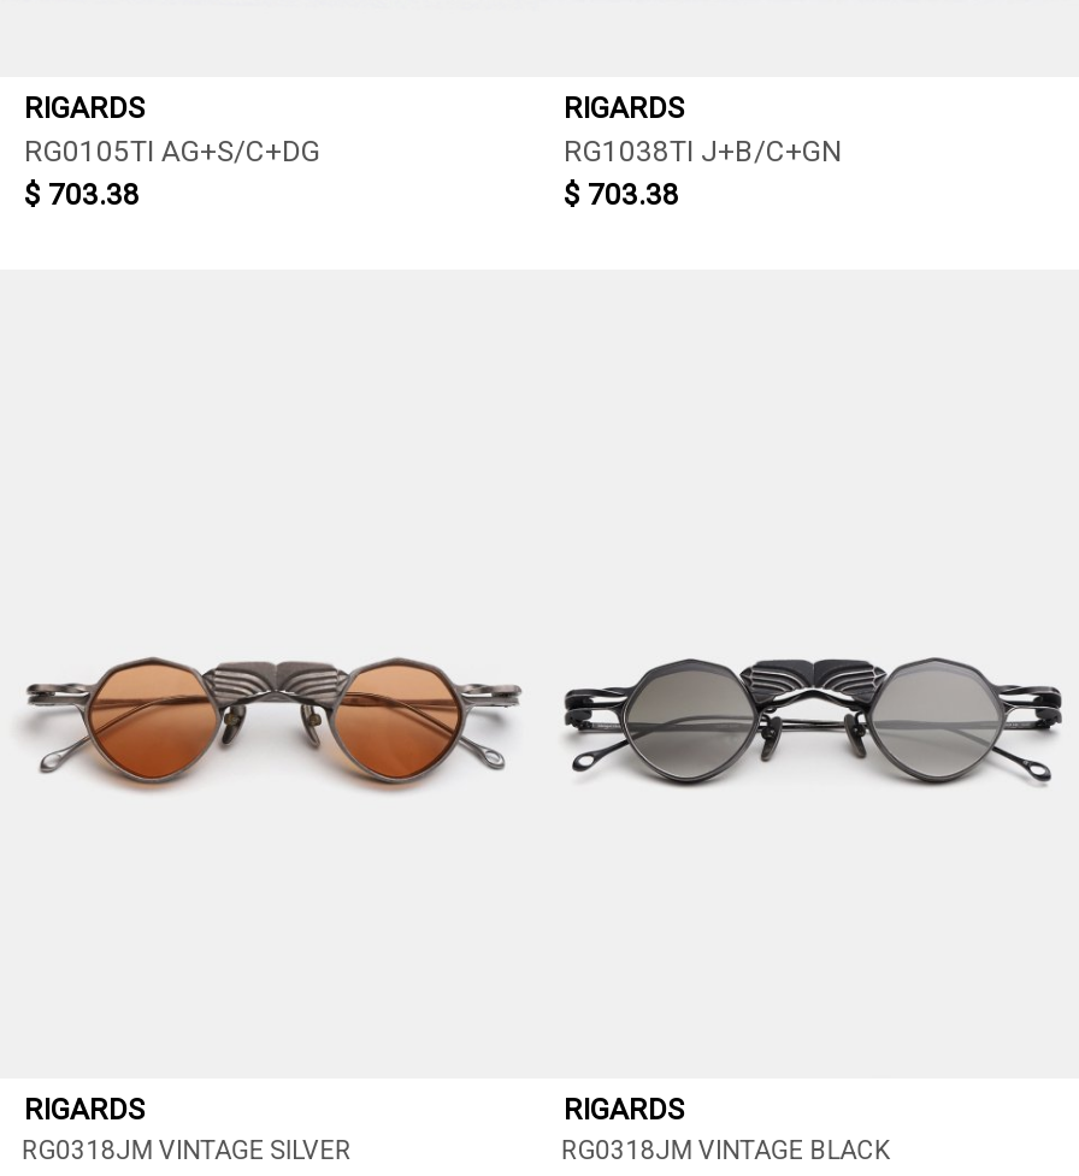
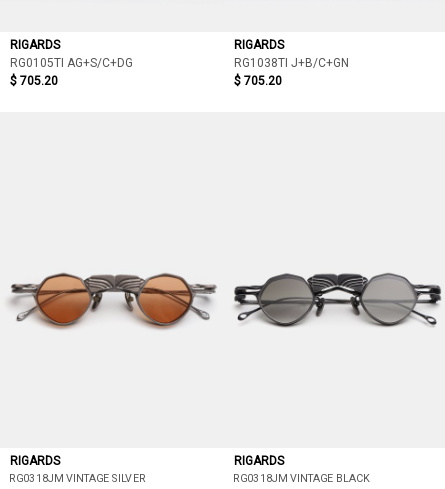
[24,178,140,212] $ 703.38 -> [10,74,58,88] $ 705.20
[564,178,679,212] $ 703.38 -> [234,74,282,88] $ 705.20

